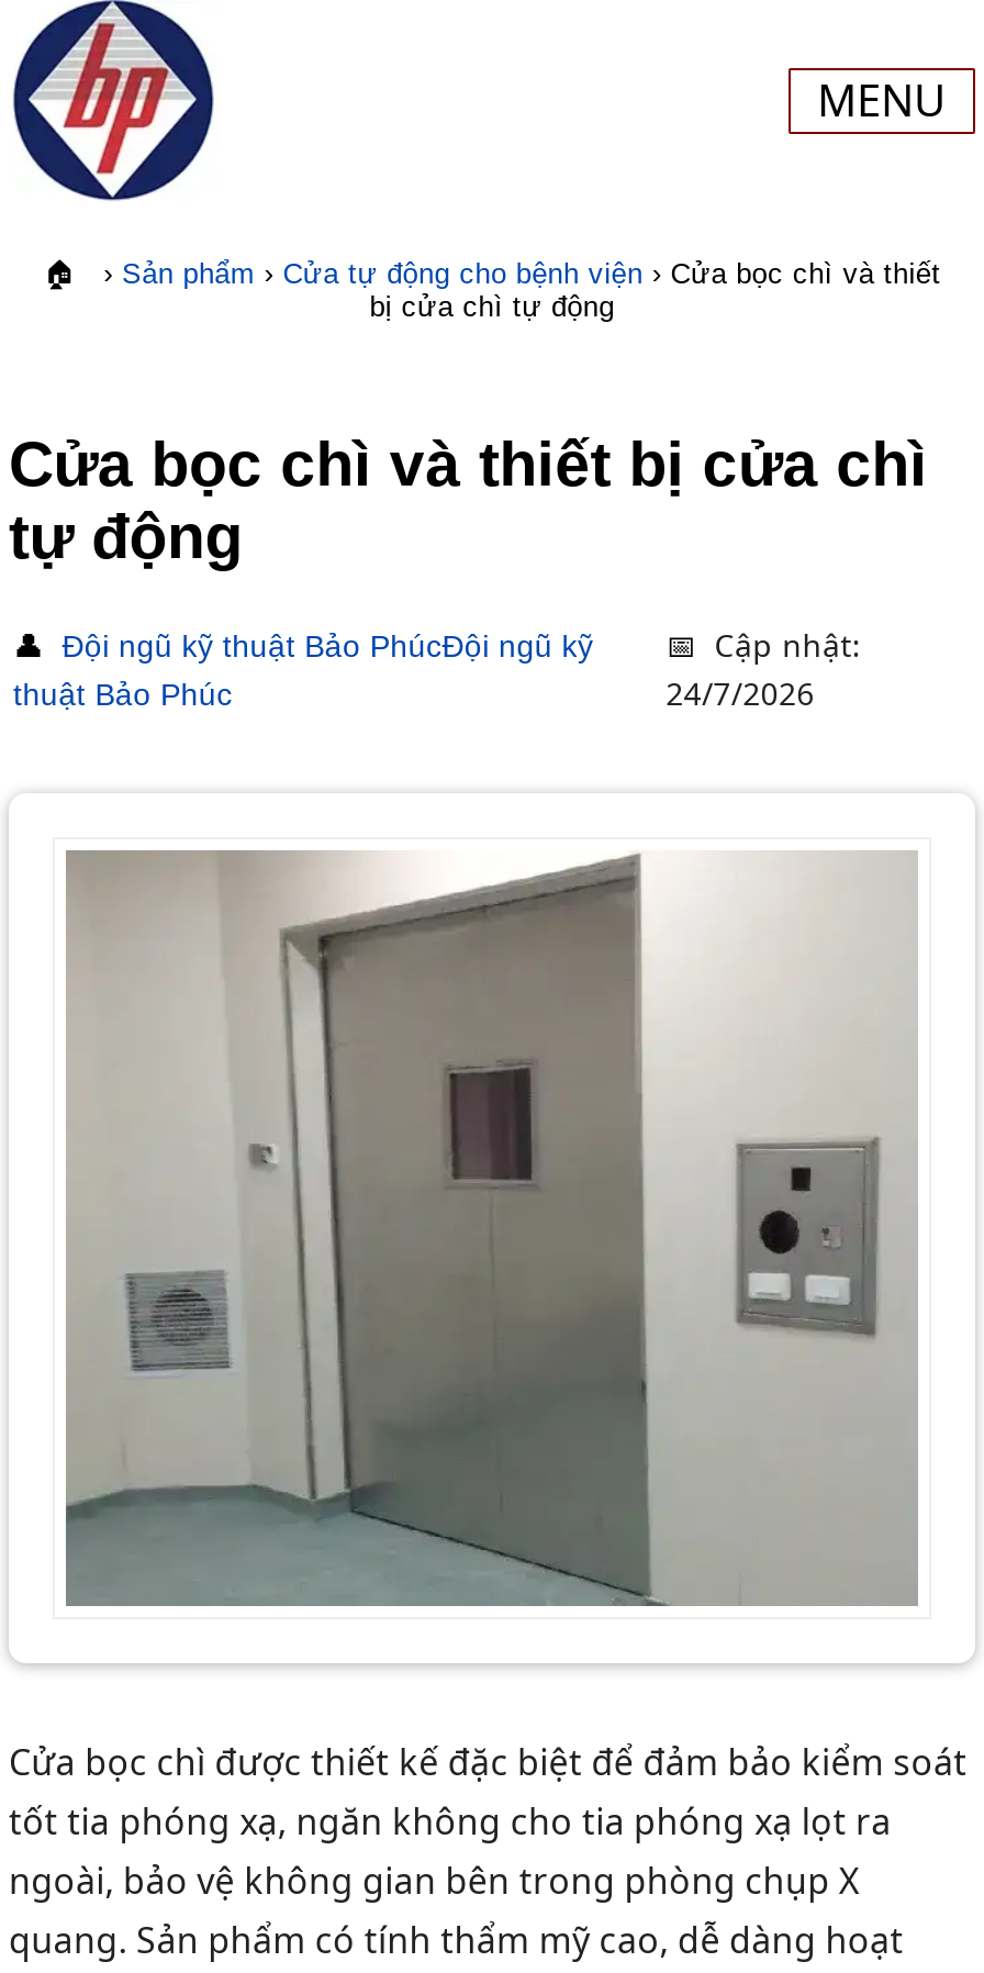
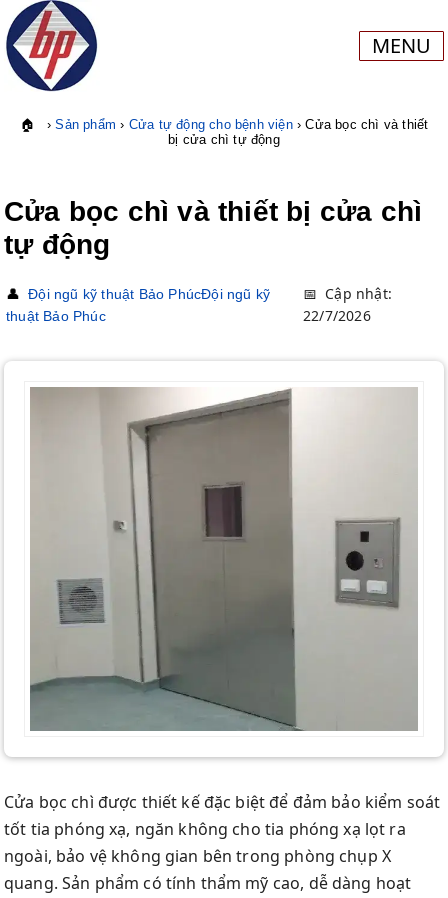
[666,672,815,714] 24/7/2026 -> [303,306,371,325] 22/7/2026

